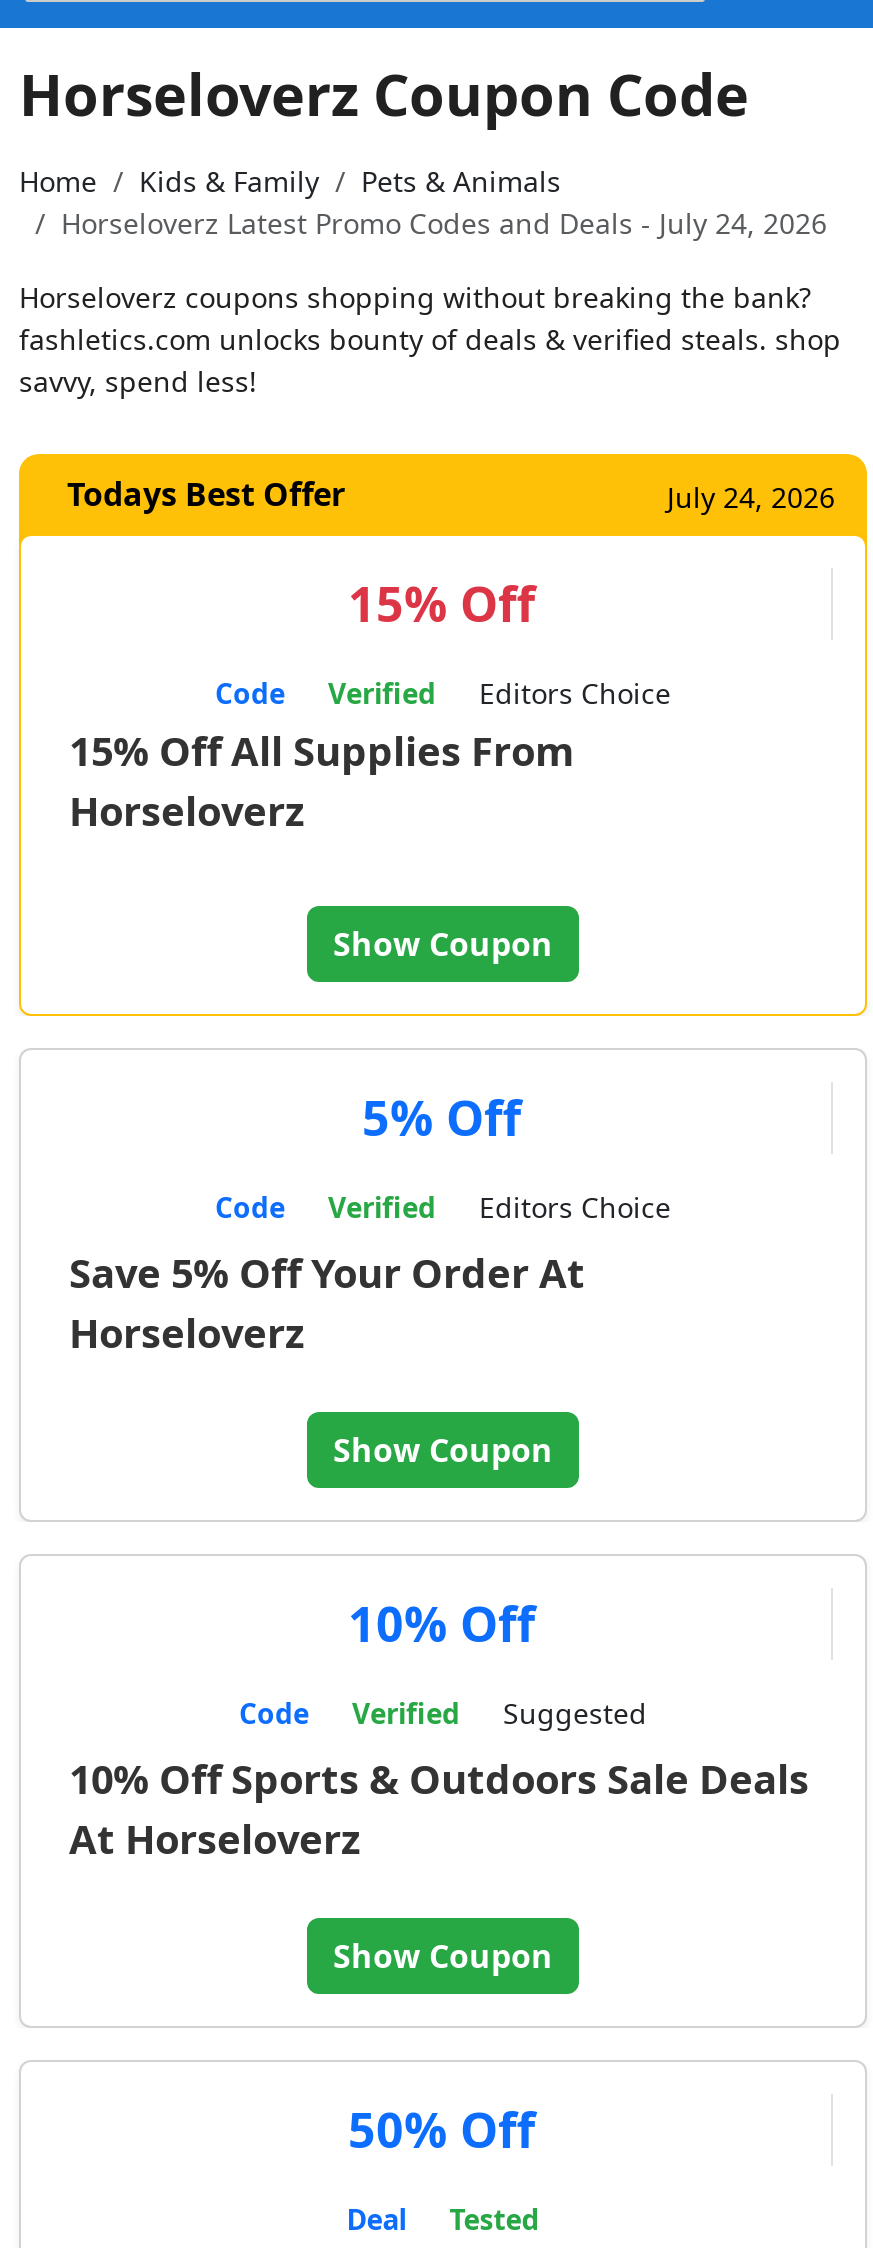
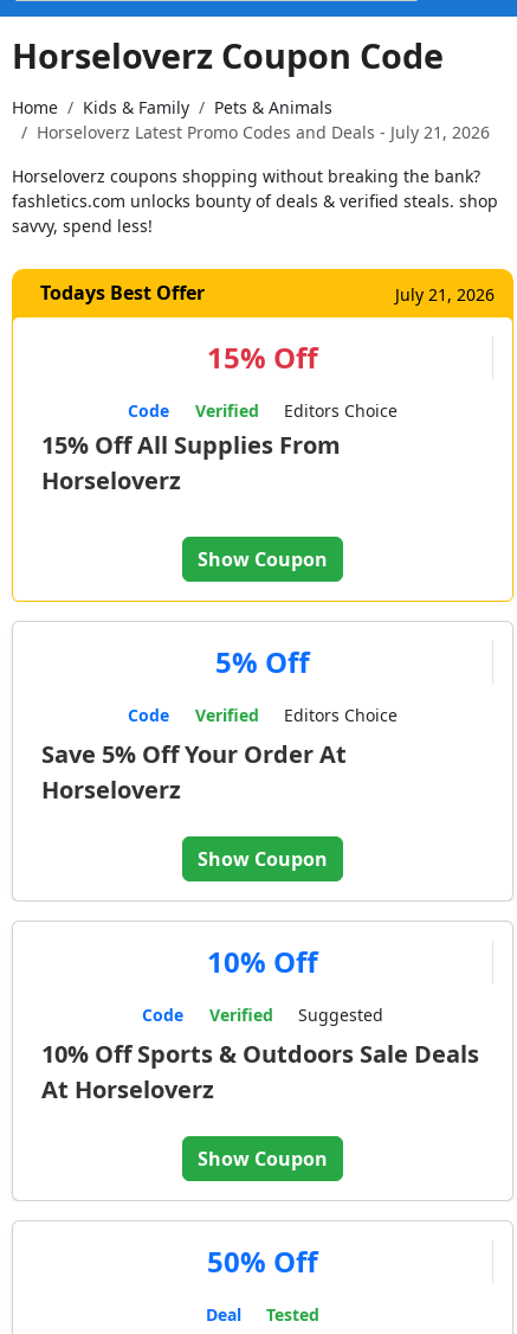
[61,204,827,242] Horseloverz Latest Promo Codes and Deals - July 24, 2026 -> [37,121,490,143] Horseloverz Latest Promo Codes and Deals - July 21, 2026
[667,478,835,516] July 24, 2026 -> [395,283,495,306] July 21, 2026

